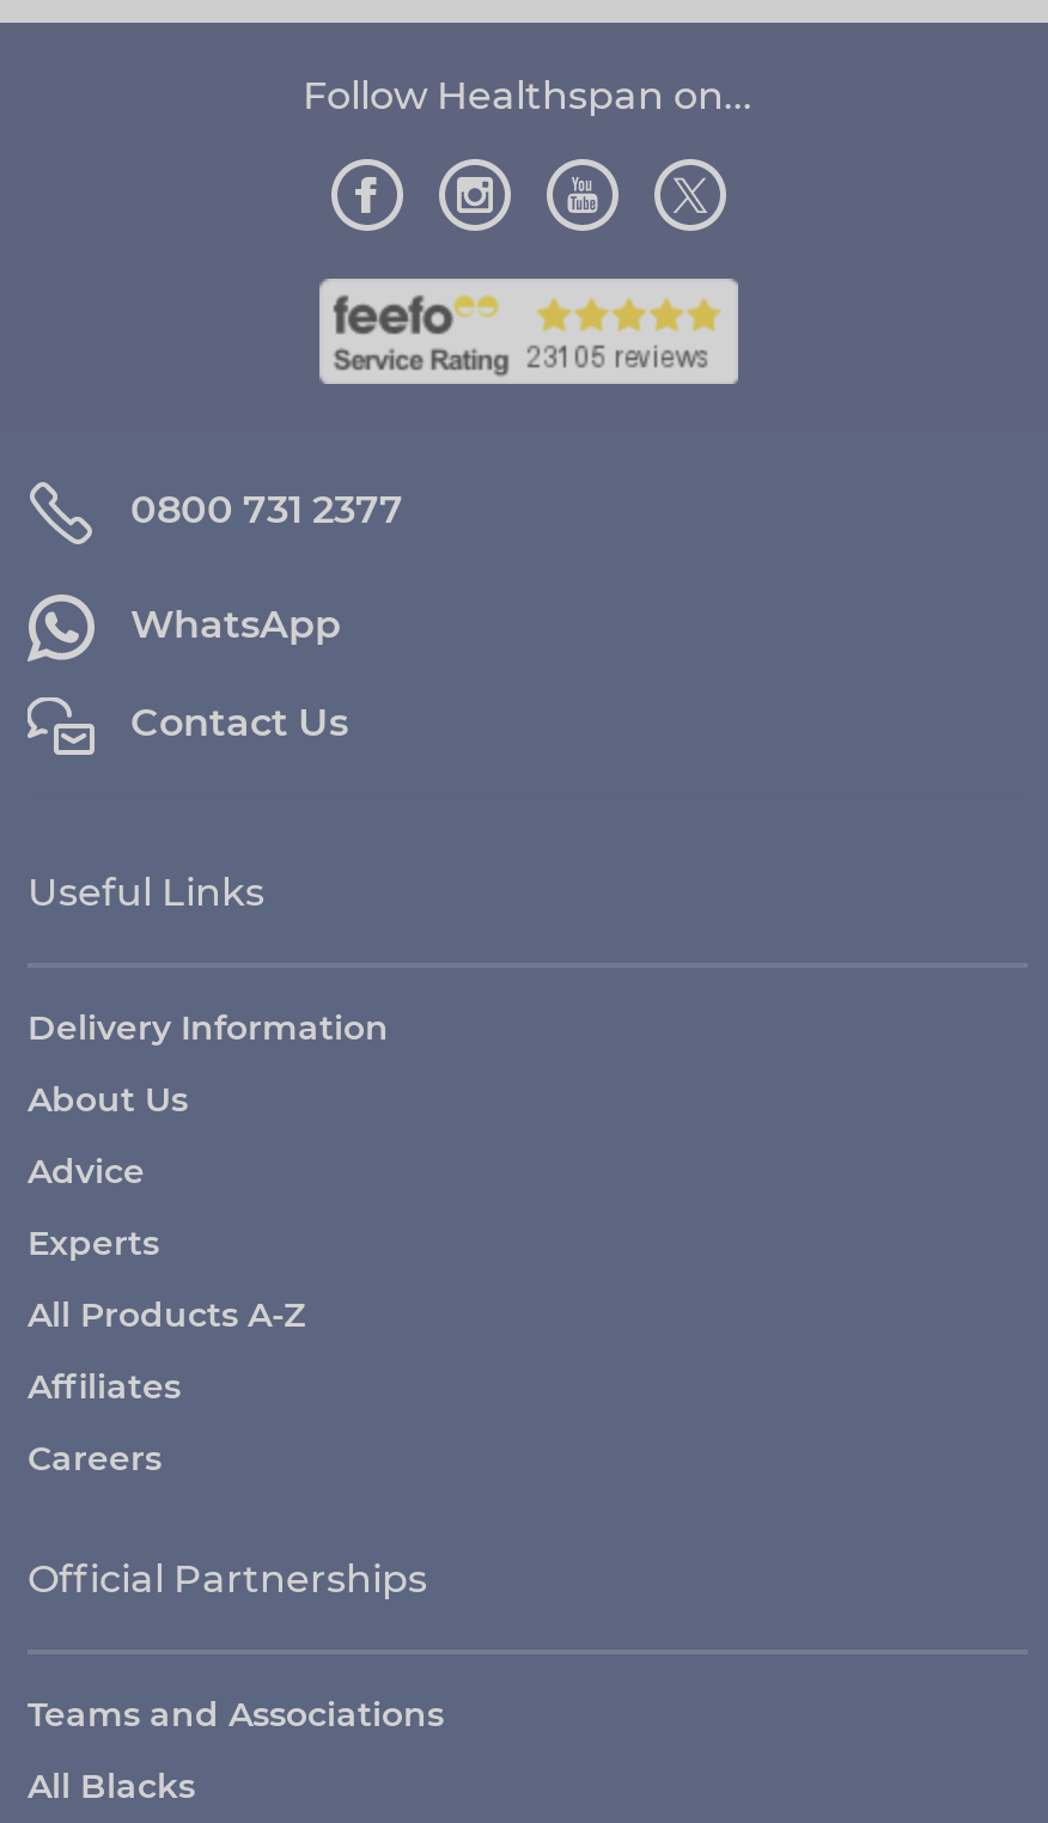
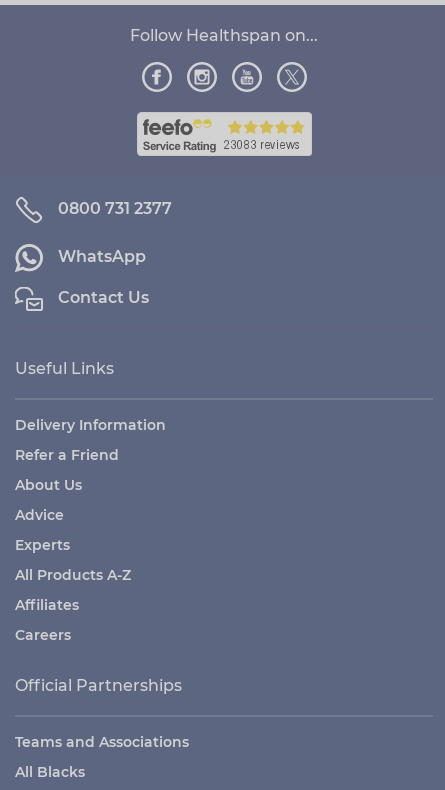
none -> [15,446,119,464] Refer a Friend

